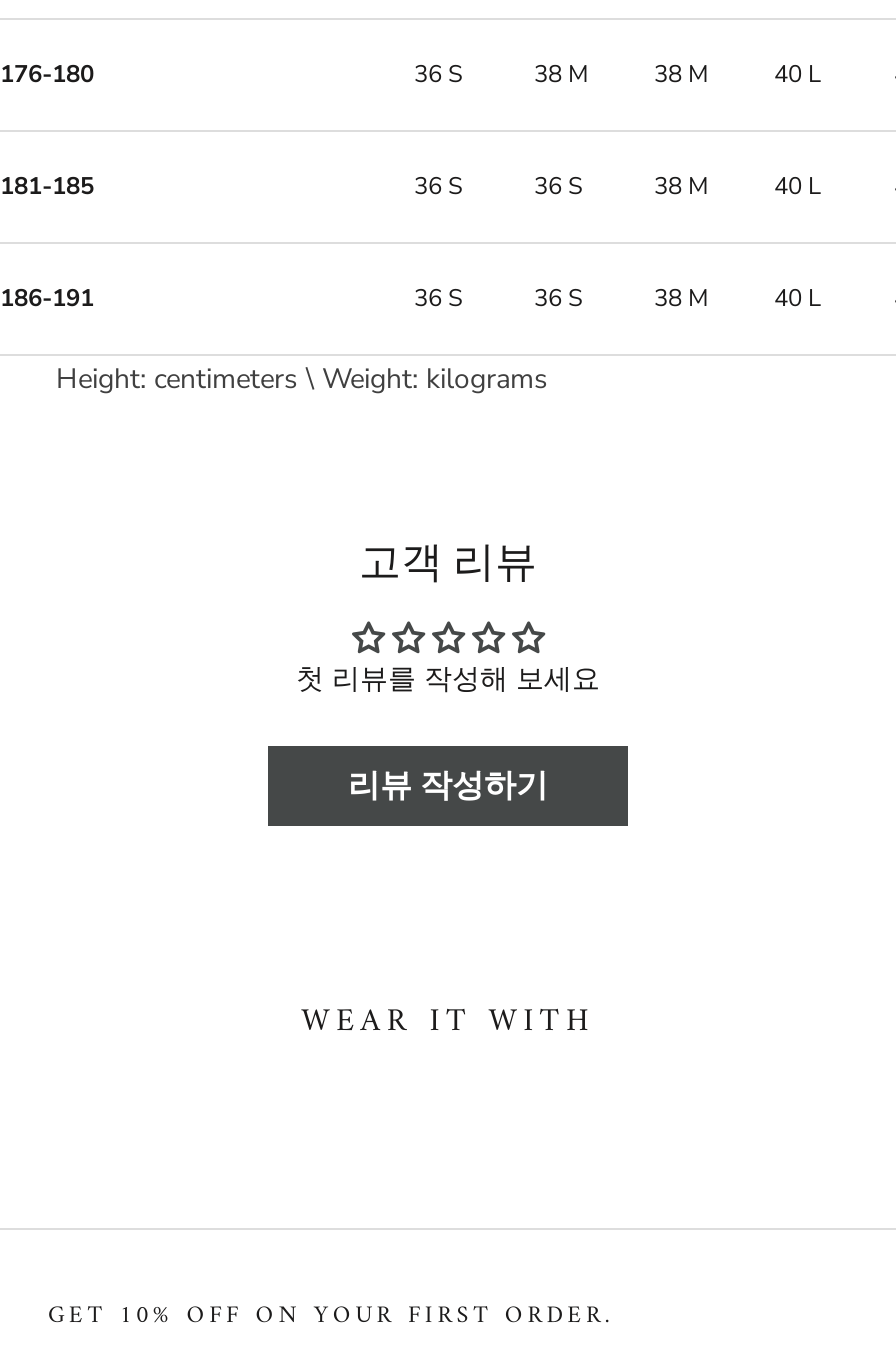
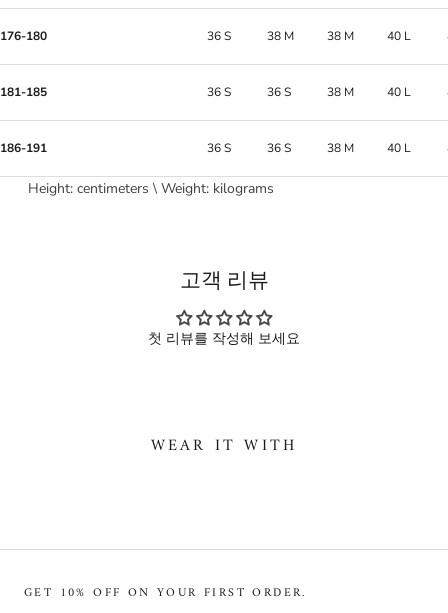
[348,763,548,807] 리뷰 작성하기 -> none

